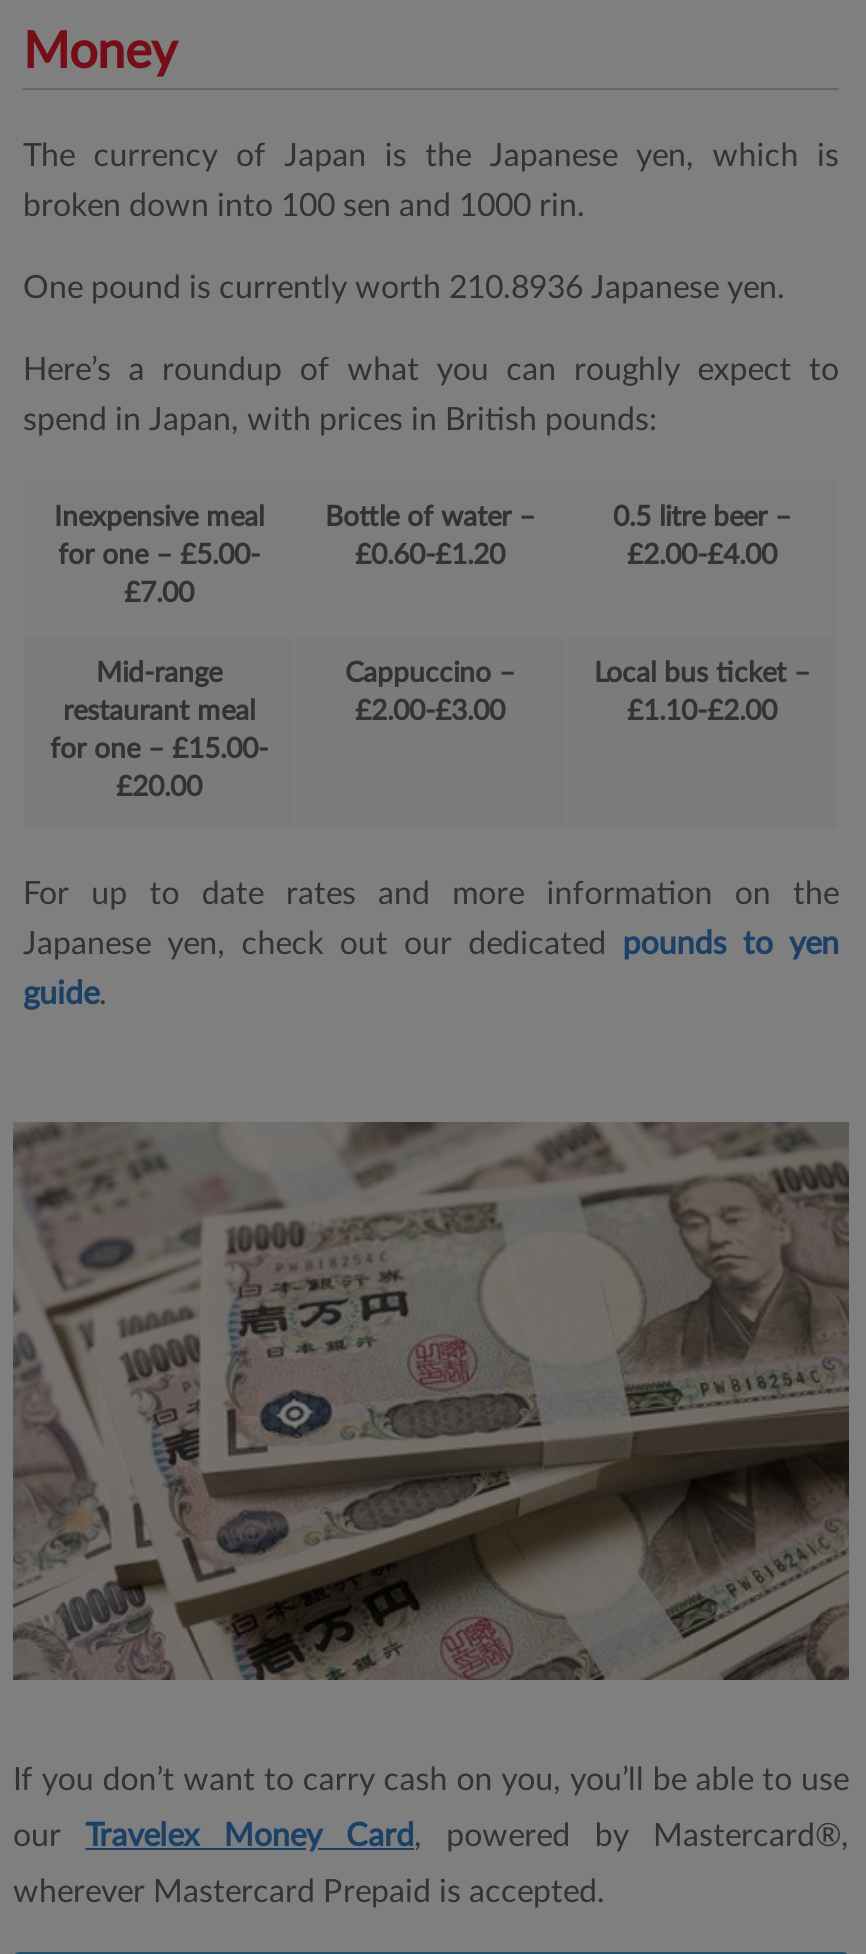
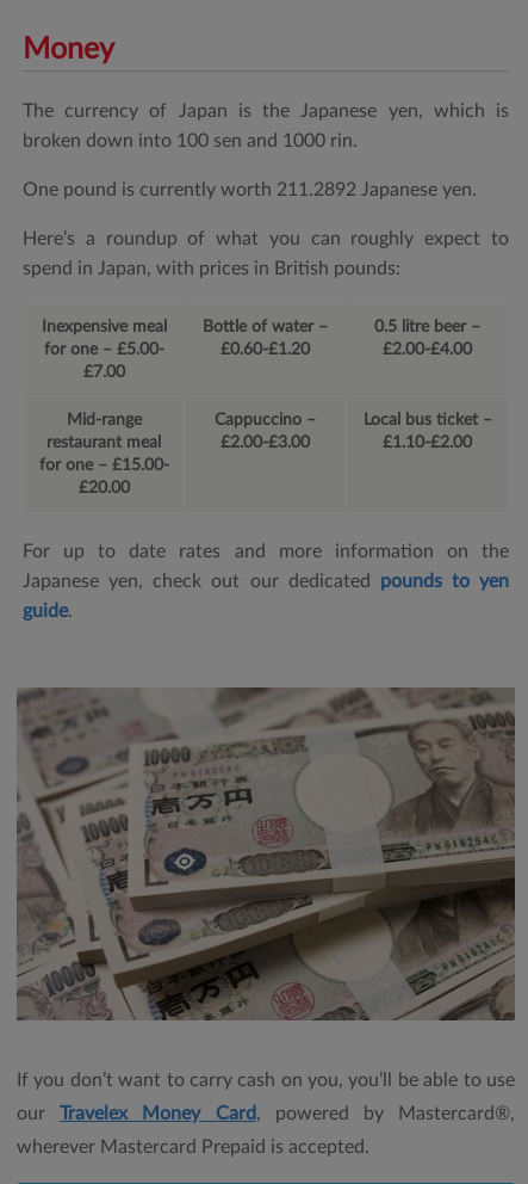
[23,272,785,304] One pound is currently worth 210.8936 Japanese yen. -> [23,180,477,200] One pound is currently worth 211.2892 Japanese yen.

